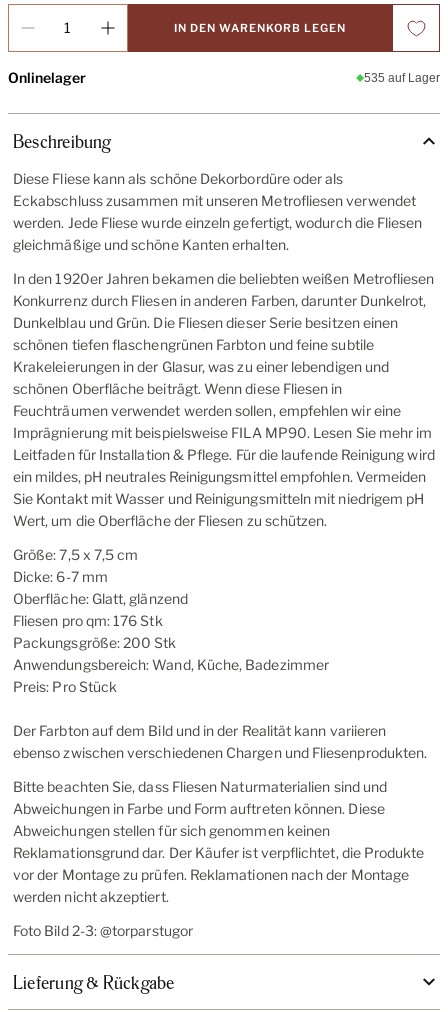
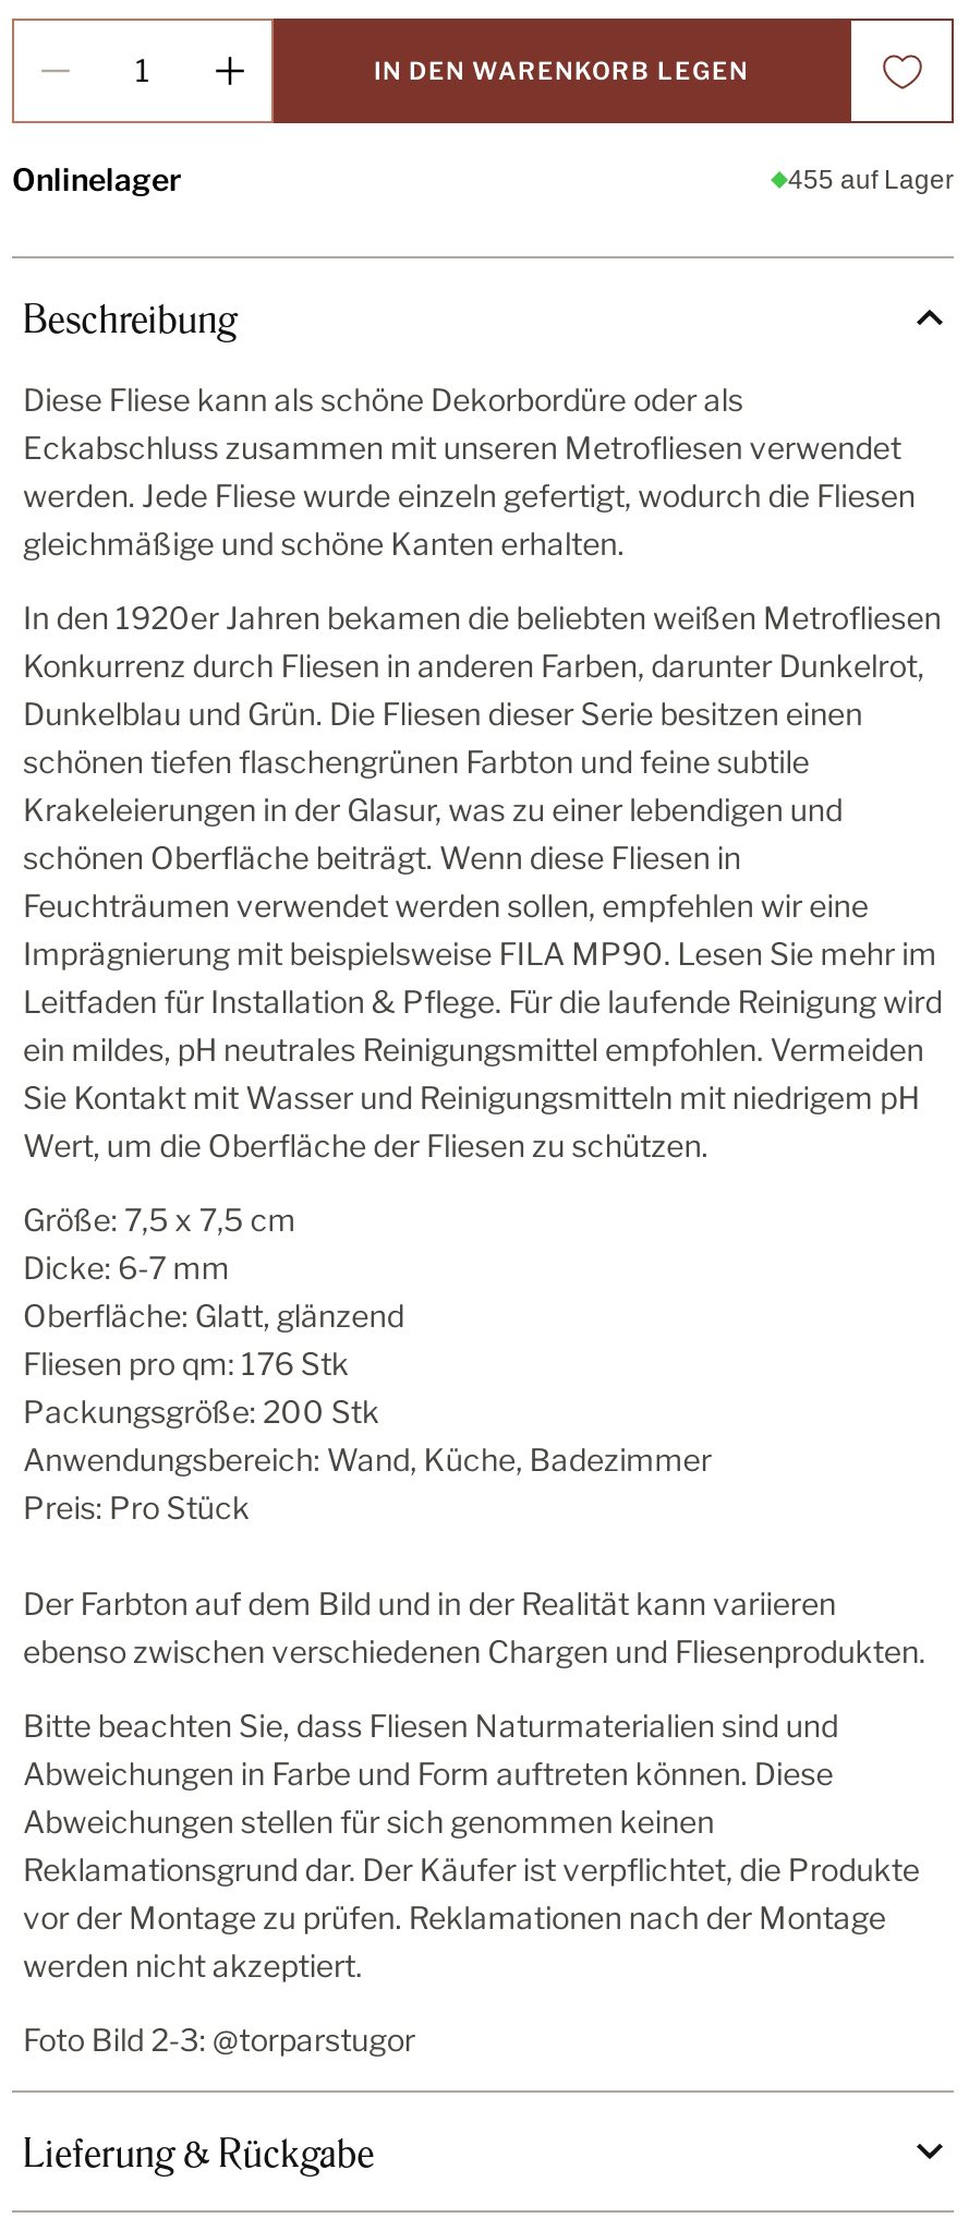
[364,71,440,85] 535 auf Lager -> [788,164,954,195] 455 auf Lager

